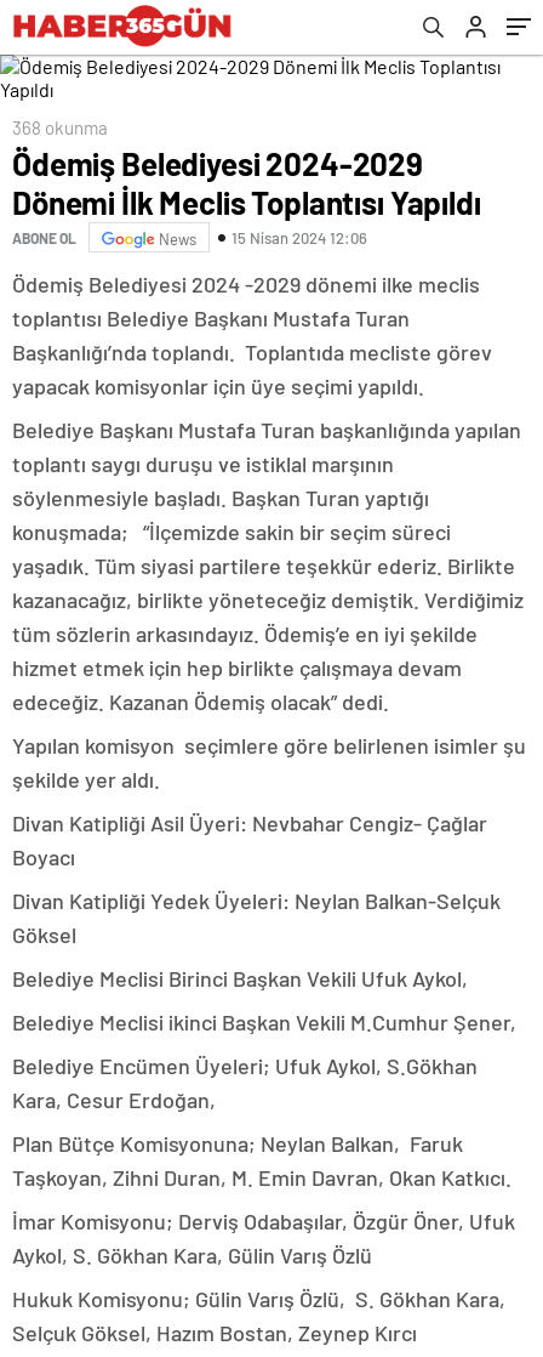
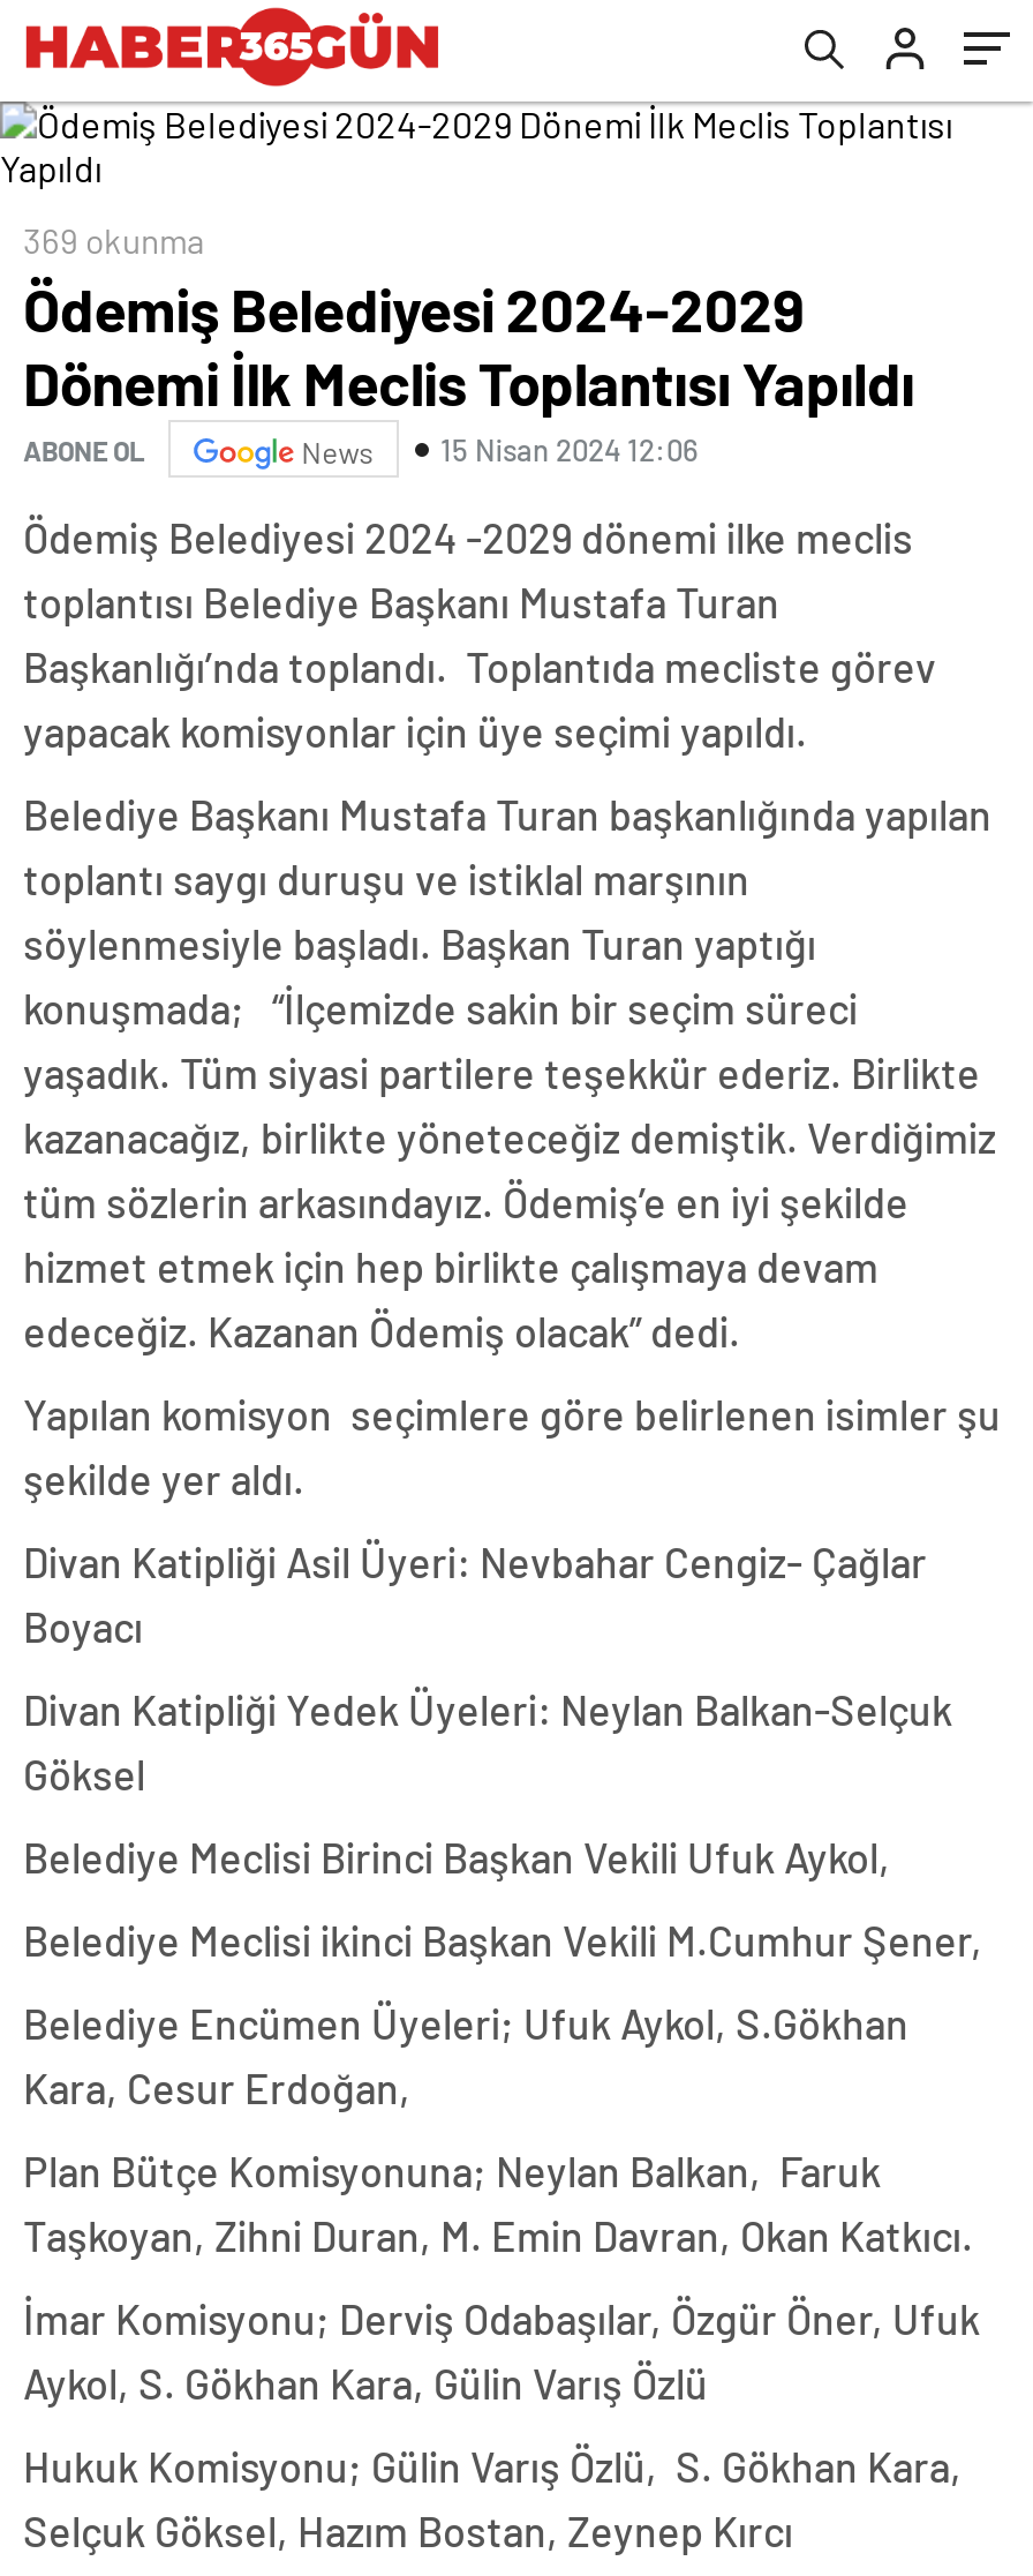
[12,117,108,138] 368 okunma -> [23,219,205,261] 369 okunma

